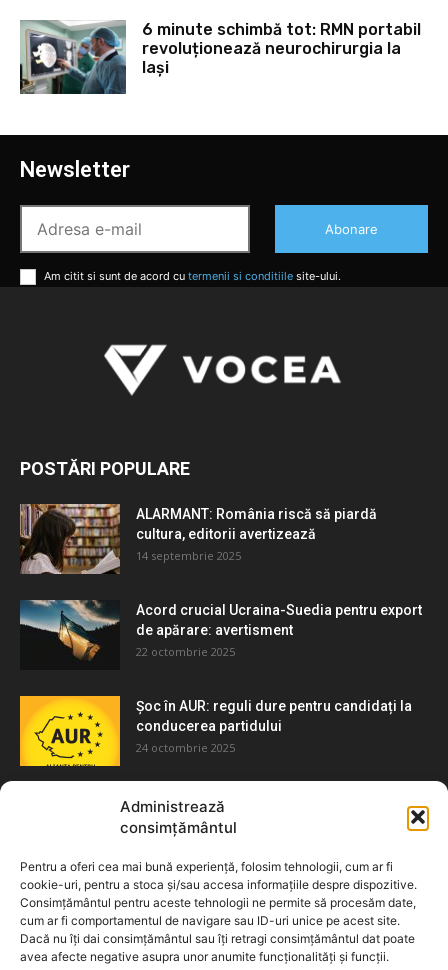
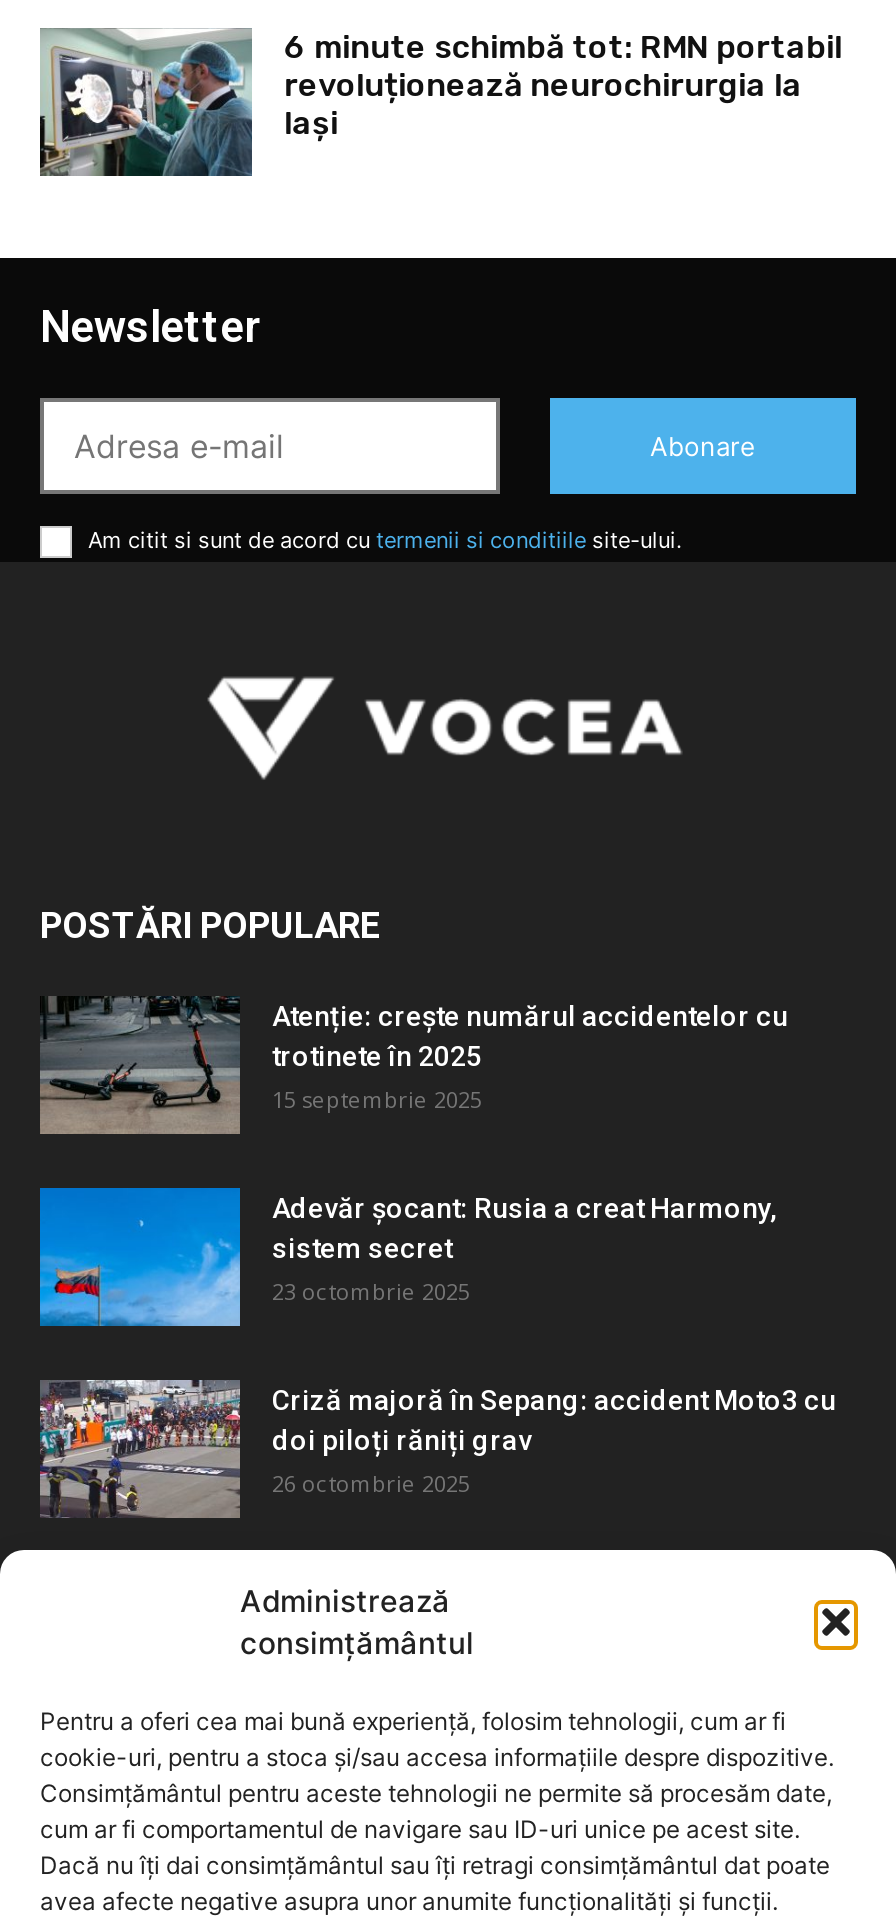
[19,503,377,574] [image] | ALARMANT: România riscă să piardă | cultura, editorii avertizează | 14 septembrie 2025 -> [38,996,788,1136] [image] | Atenție: crește numărul accidentelor cu | trotinete în 2025 | 15 septembrie 2025
[19,599,422,669] [image] | Acord crucial Ucraina-Suedia pentru export | de apărare: avertisment | 22 octombrie 2025 -> [38,1186,776,1328] [image] | Adevăr șocant: Rusia a creat Harmony, | sistem secret | 23 octombrie 2025
[19,695,412,767] [image] | Șoc în AUR: reguli dure pentru candidați la | conducerea partidului | 24 octombrie 2025 -> [38,1378,836,1520] [image] | Criză majoră în Sepang: accident Moto3 cu | doi piloți răniți grav | 26 octombrie 2025

